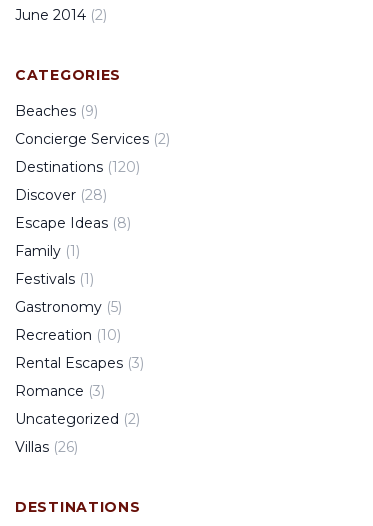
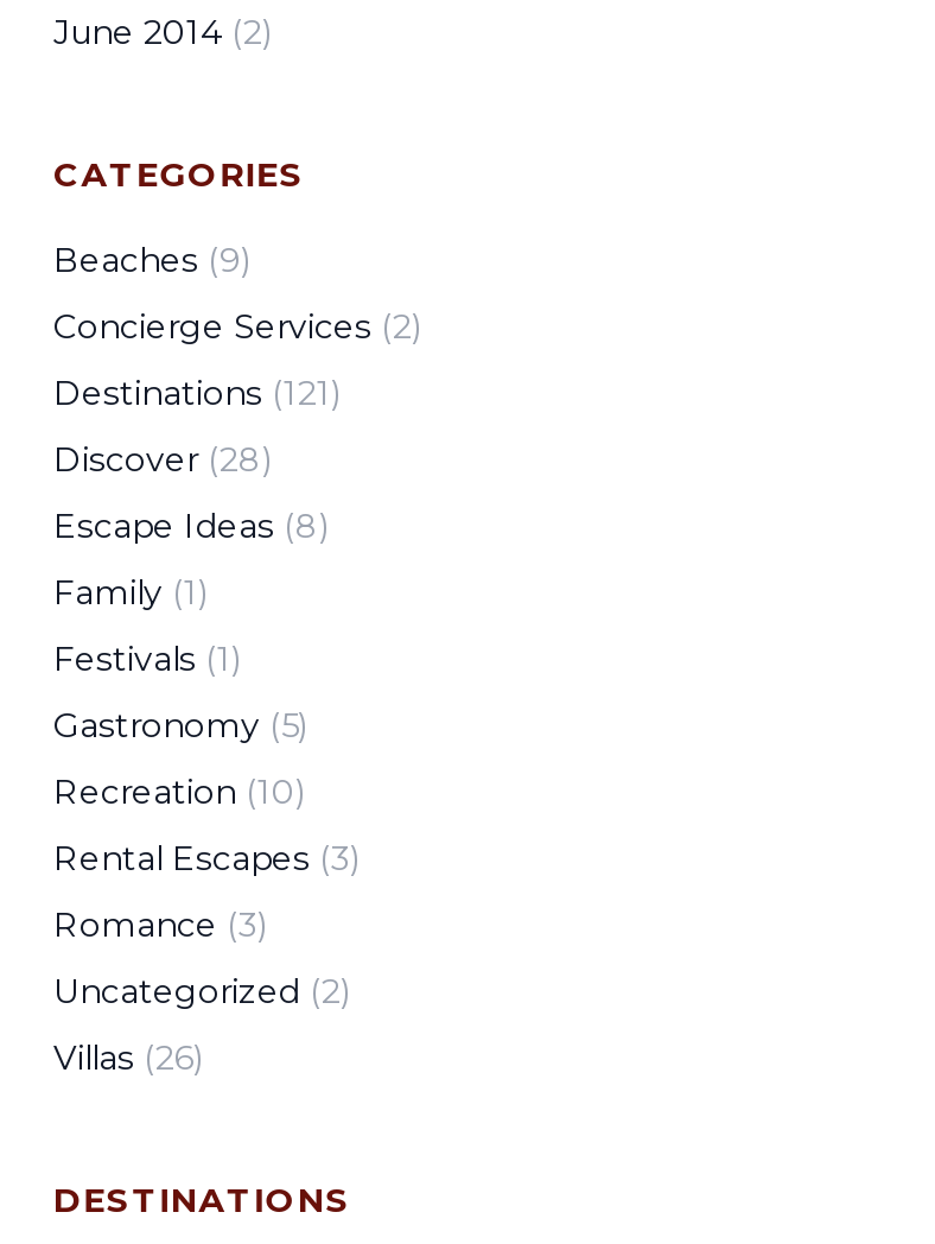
[15,158,140,176] Destinations (120) -> [53,372,341,414] Destinations (121)

